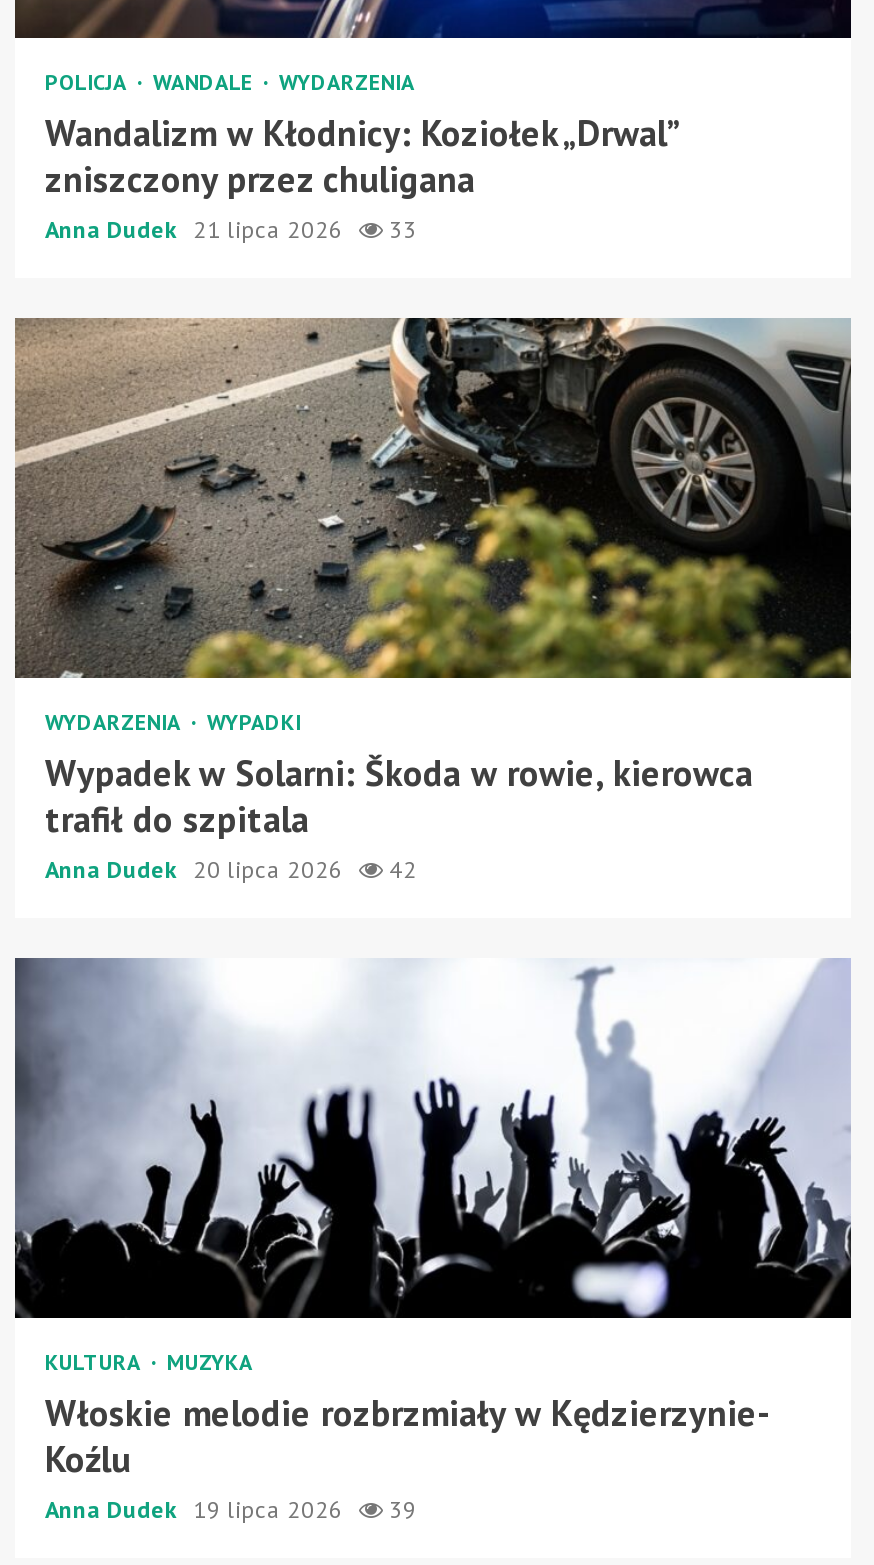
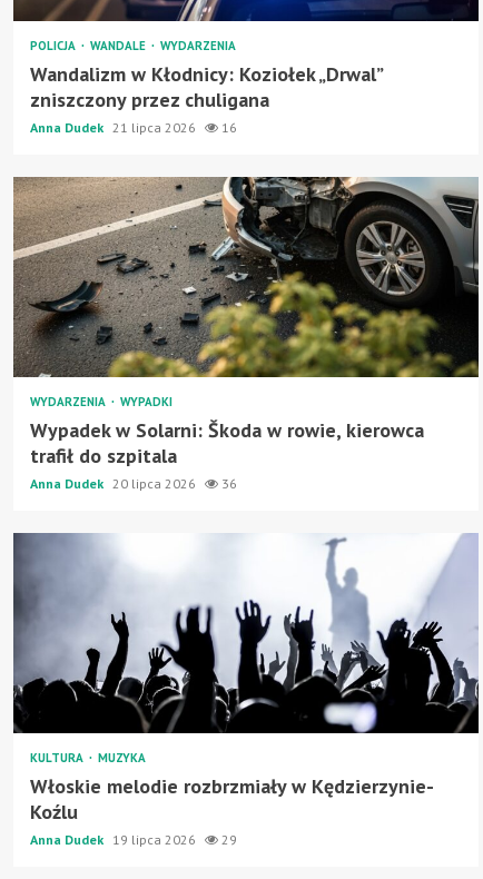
[45,213,417,243] Anna Dudek 21 lipca 2026 33 -> [30,119,237,135] Anna Dudek 21 lipca 2026 16
[45,853,417,883] Anna Dudek 20 lipca 2026 42 -> [30,475,237,491] Anna Dudek 20 lipca 2026 36
[45,1493,417,1523] Anna Dudek 19 lipca 2026 39 -> [30,831,237,847] Anna Dudek 19 lipca 2026 29

